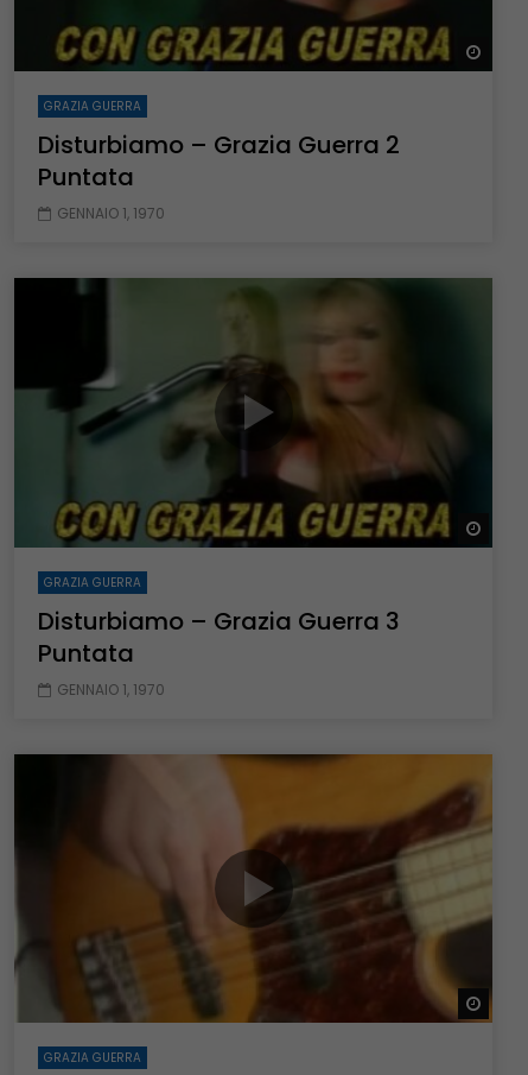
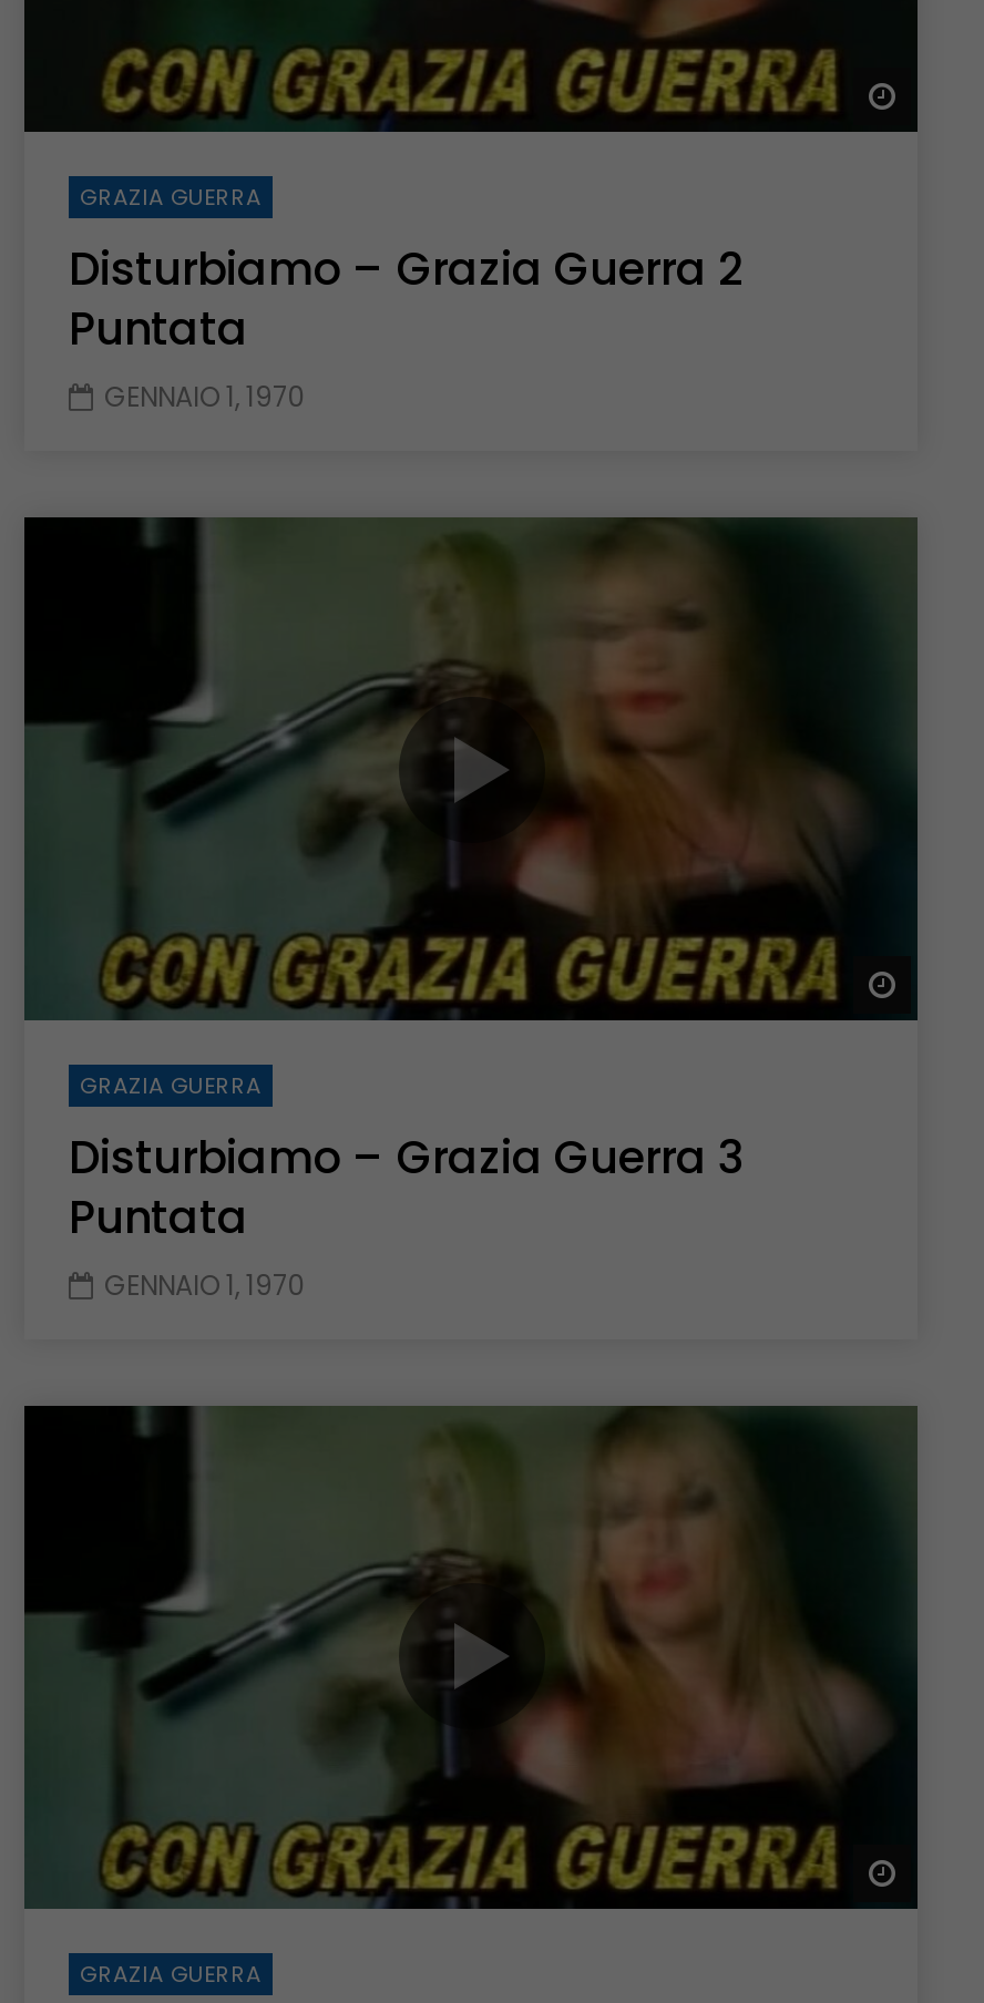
[14,753,494,1024] [image] -> [22,1403,920,1912] [image]

